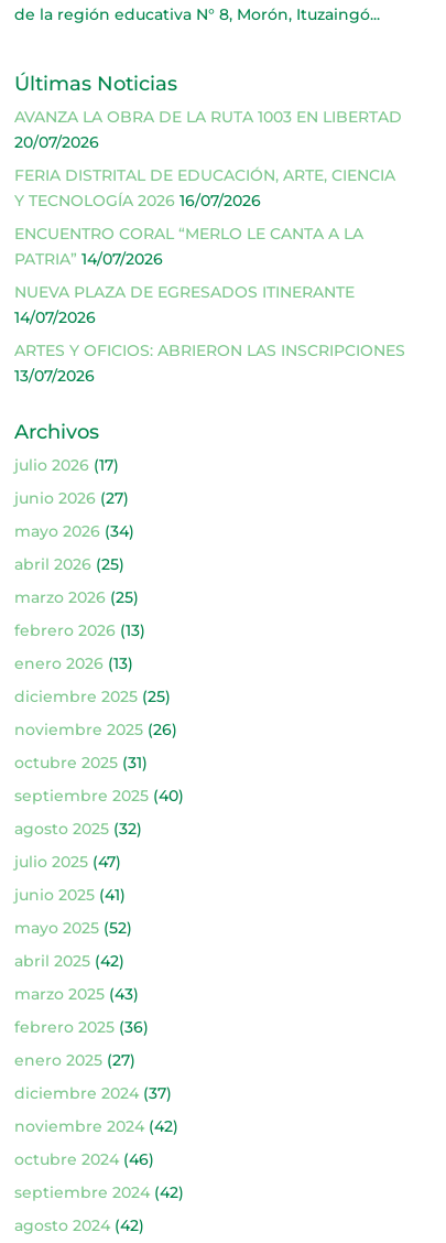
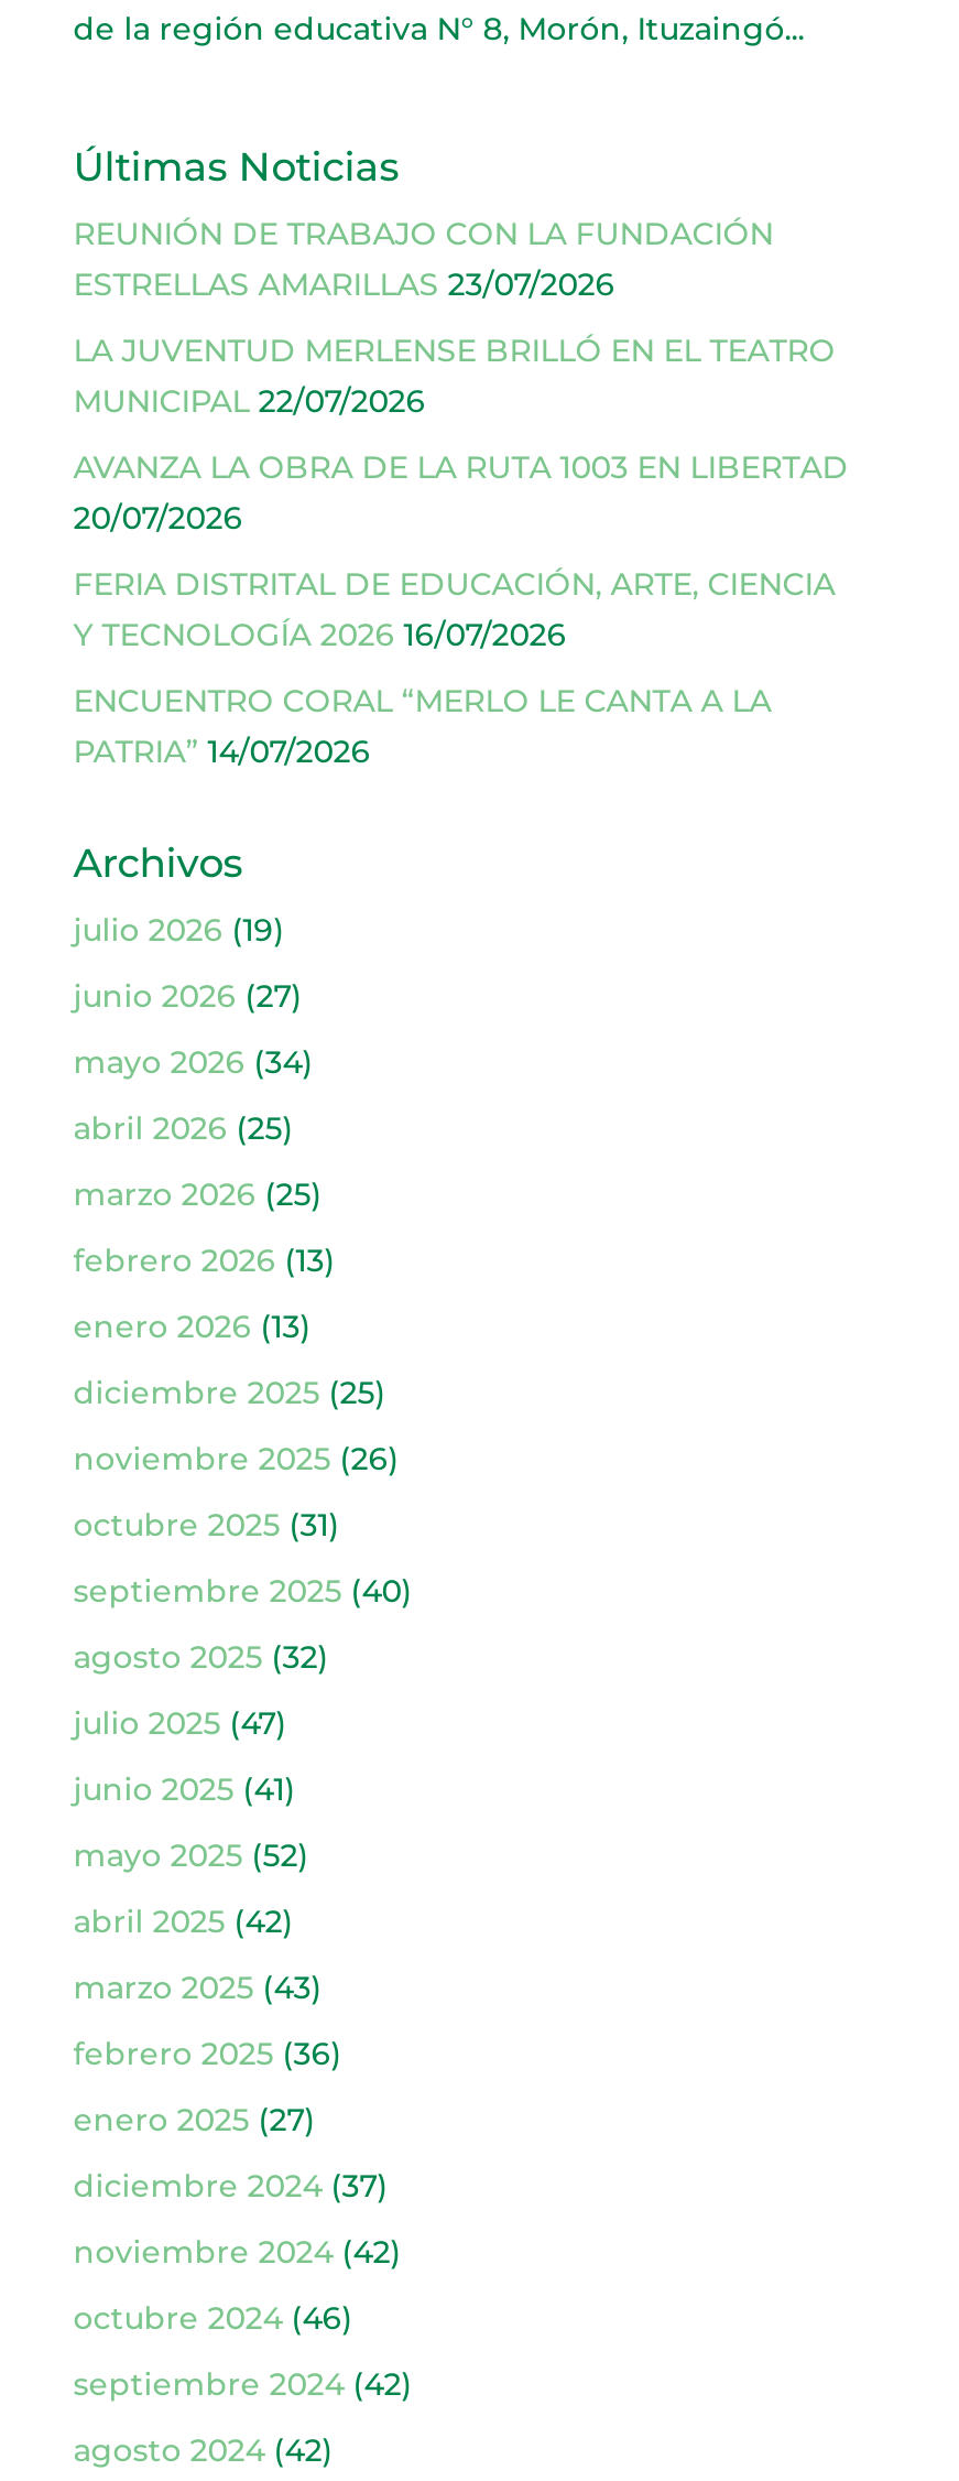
none -> [73,214,835,421] REUNIÓN DE TRABAJO CON LA FUNDACIÓN | ESTRELLAS AMARILLAS 23/07/2026 | LA JUVENTUD MERLENSE BRILLÓ EN EL TEATRO | MUNICIPAL 22/07/2026
moved [14,107,402,269] -> [73,447,848,771]: AVANZA LA OBRA DE LA RUTA 1003 EN LIBERTAD | 20/07/2026 | FERIA DISTRITAL DE EDUCACIÓN, ARTE, CIENCIA | Y TECNOLOGÍA 2026 16/07/2026 | ENCUENTRO CORAL “MERLO LE CANTA A LA | PATRIA” 14/07/2026
[14,282,405,386] NUEVA PLAZA DE EGRESADOS ITINERANTE | 14/07/2026 | ARTES Y OFICIOS: ABRIERON LAS INSCRIPCIONES | 13/07/2026 -> none
[14,455,119,475] julio 2026 (17) -> [73,910,285,949] julio 2026 (19)

